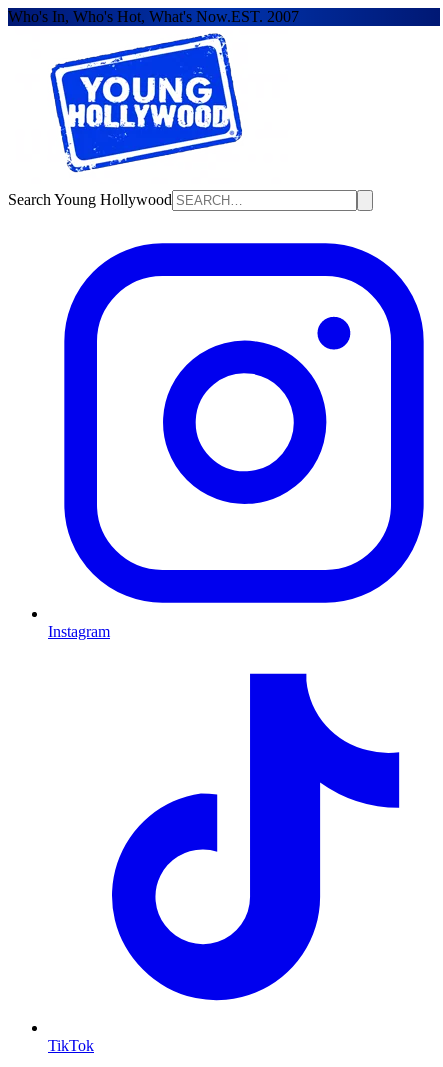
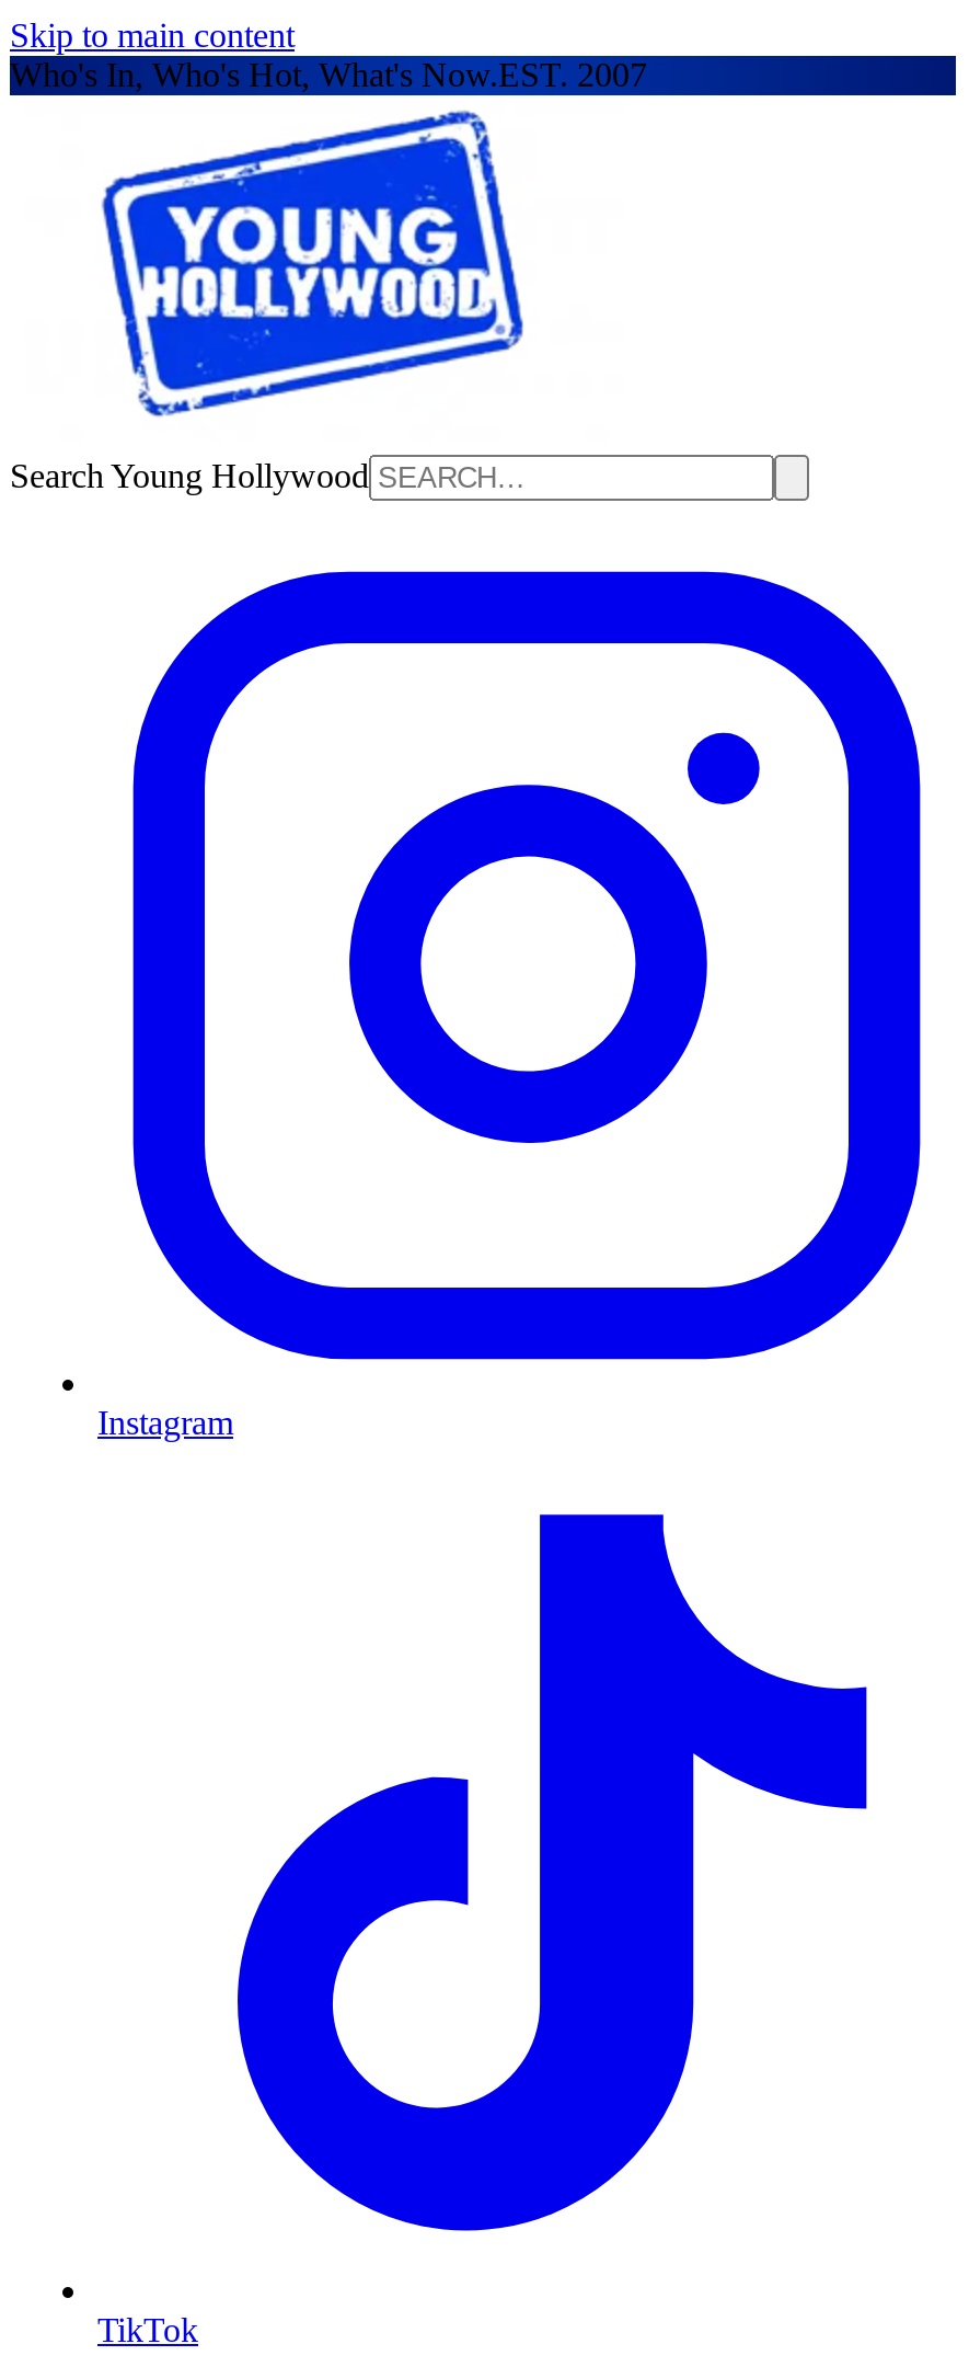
none -> [10,16,295,54] Skip to main content

